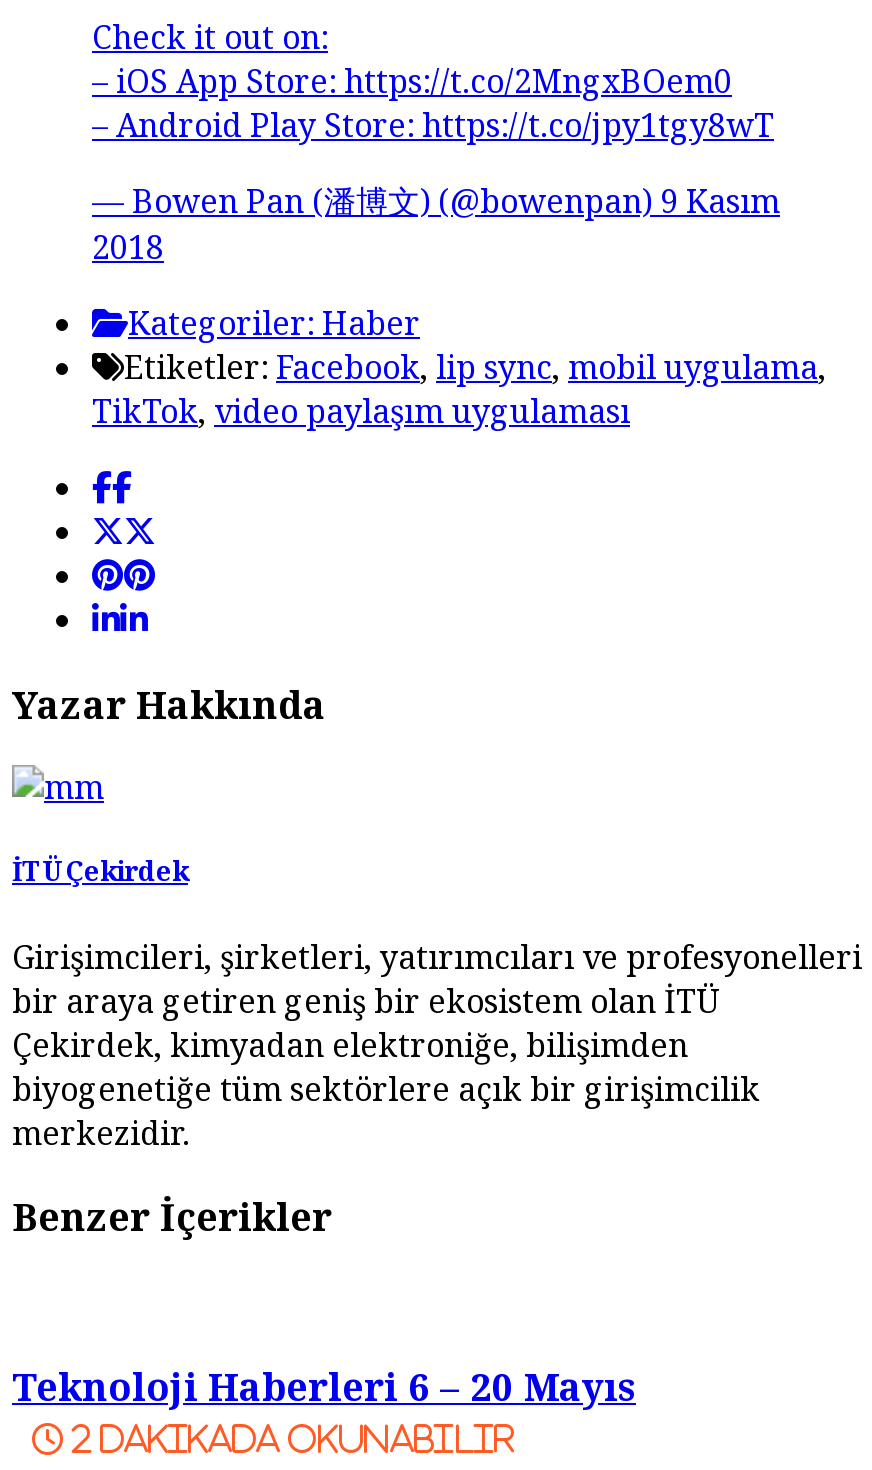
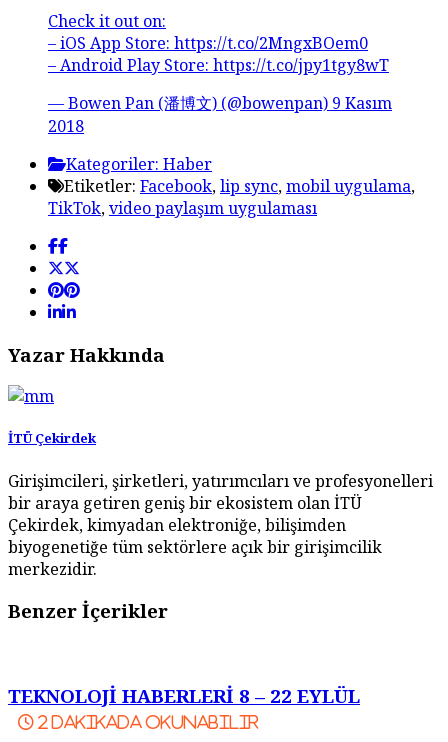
[12,1361,636,1411] Teknoloji Haberleri 6 – 20 Mayıs -> [8,683,360,708] TEKNOLOJİ HABERLERİ 8 – 22 EYLÜL

